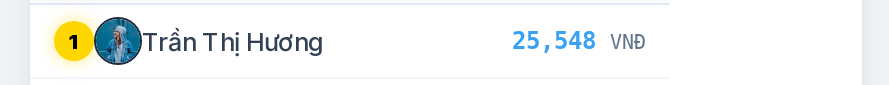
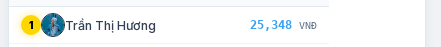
[512,26,646,54] 25,548 VNĐ -> [250,17,317,31] 25,348 VNĐ

